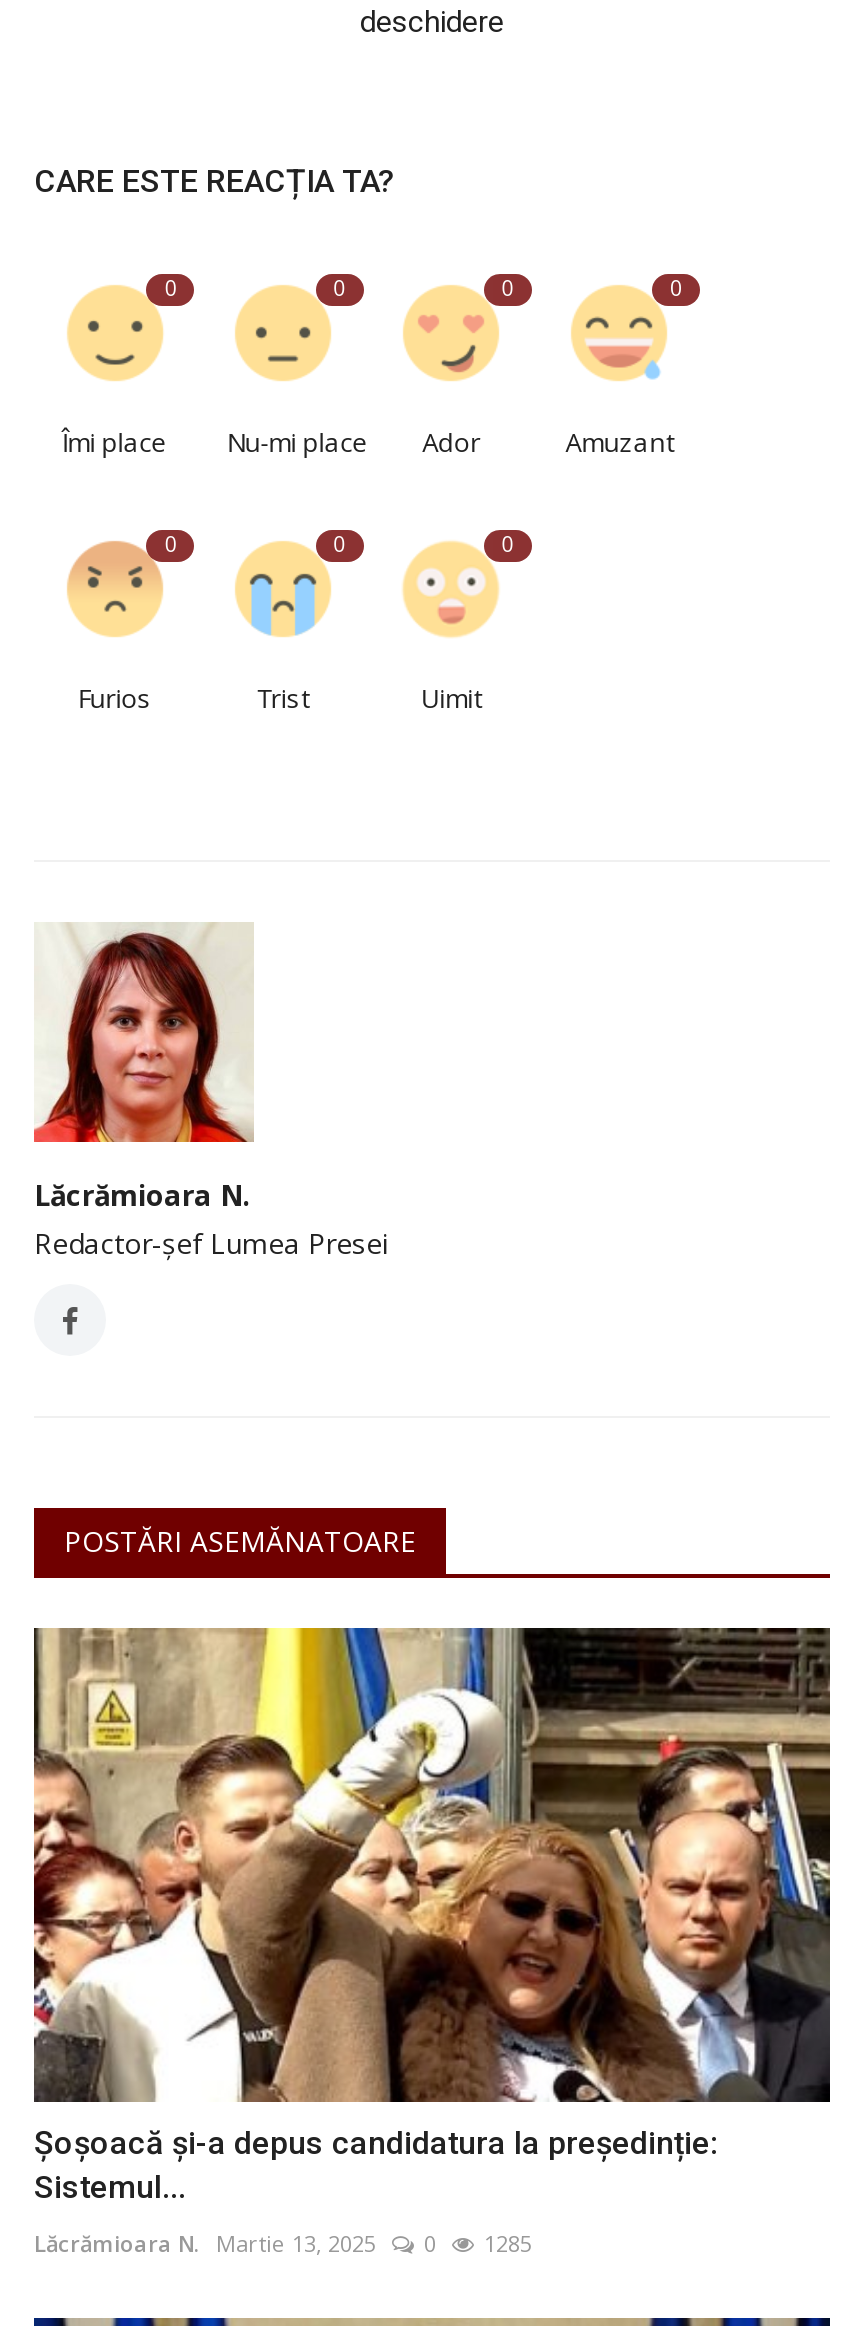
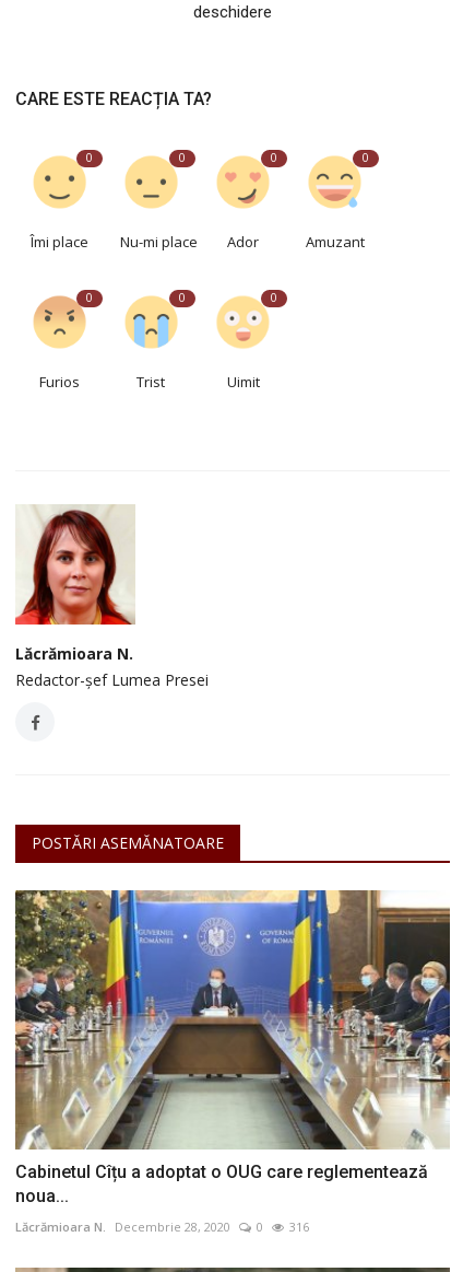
[32,1626,832,2206] [image] | Şoşoacă şi-a depus candidatura la președinție: | Sistemul... -> [14,889,451,1206] [image] | Cabinetul Cîțu a adoptat o OUG care reglementează | noua...
[34,2228,376,2258] Lăcrămioara N. Martie 13, 2025 -> [15,1218,230,1235] Lăcrămioara N. Decembrie 28, 2020
[484,2228,532,2258] 1285 -> [289,1218,309,1235] 316

